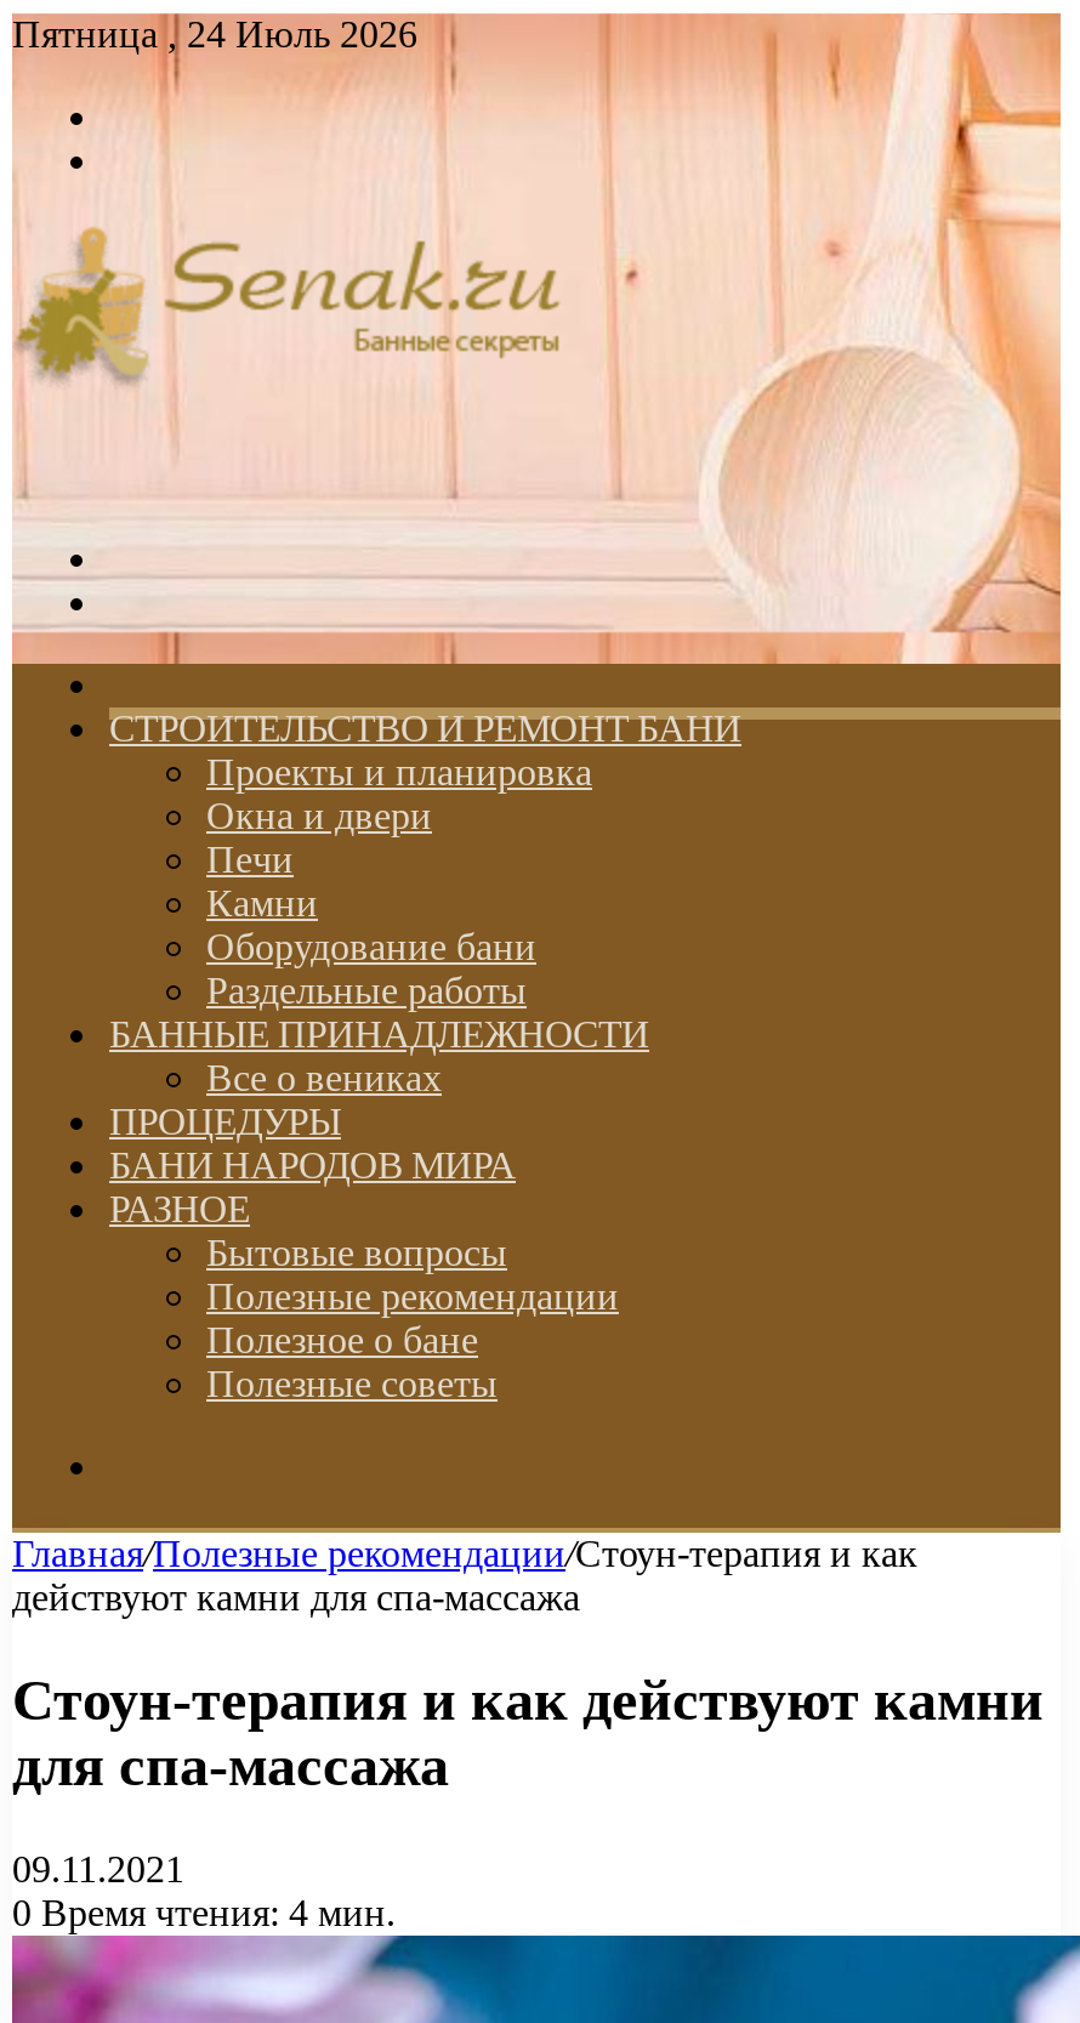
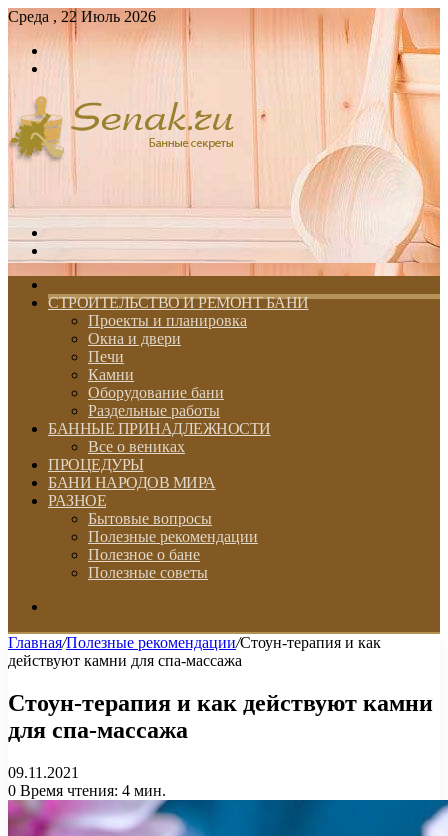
[12,13,417,55] Пятница , 24 Июль 2026 -> [8,8,156,25] Среда , 22 Июль 2026

